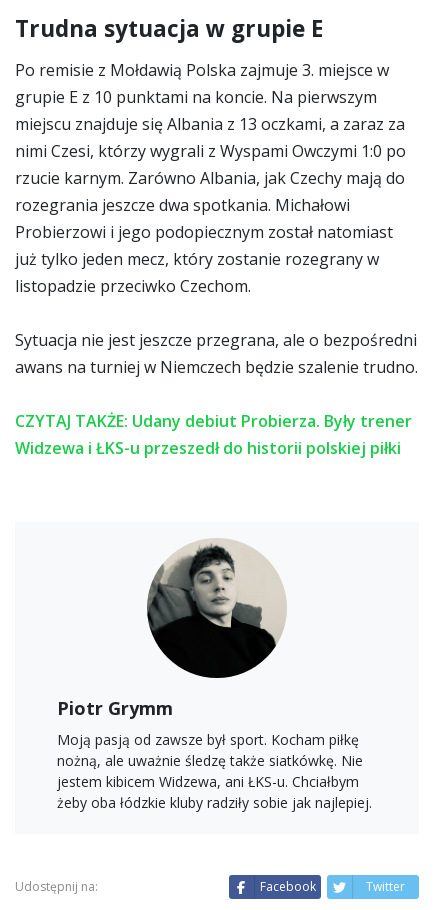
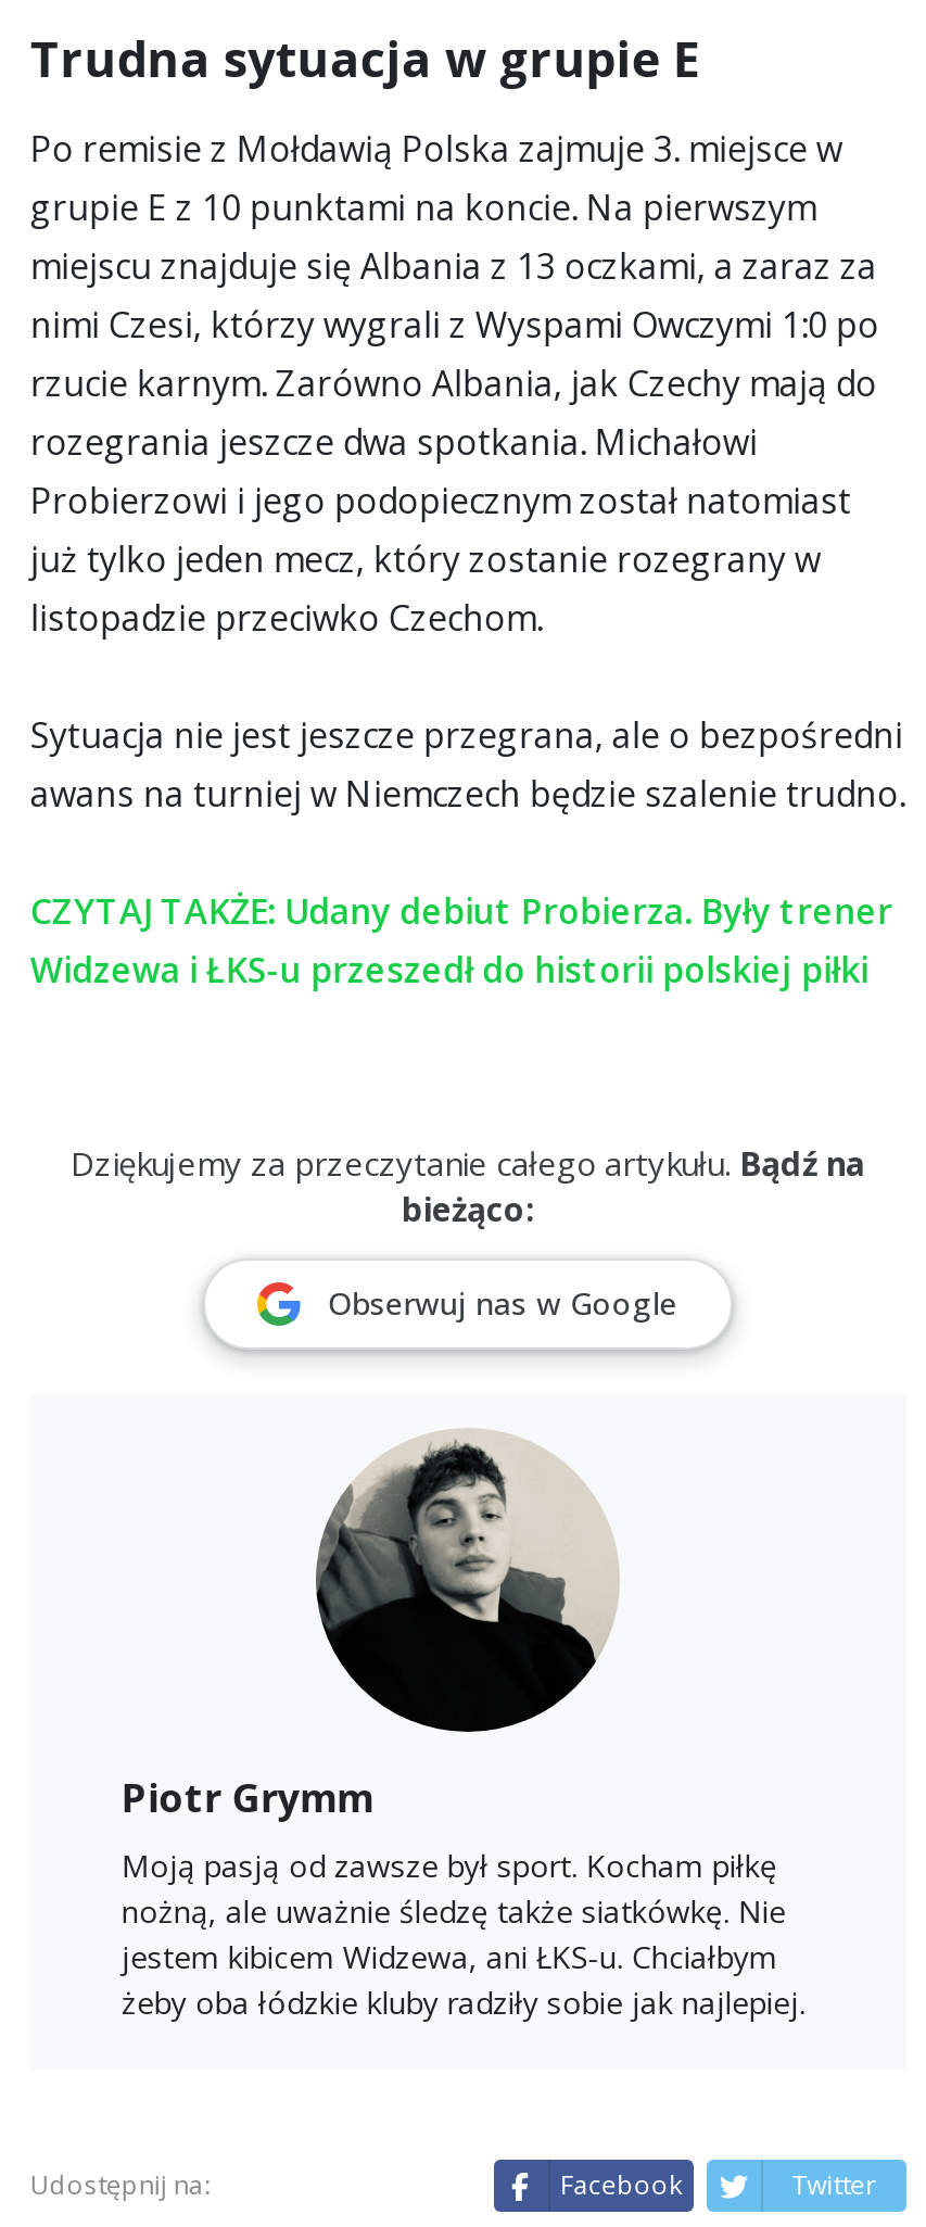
none -> [71,1142,865,1324] Dziękujemy za przeczytanie całego artykułu. Bądź na | bieżąco: | Obserwuj nas w Google

